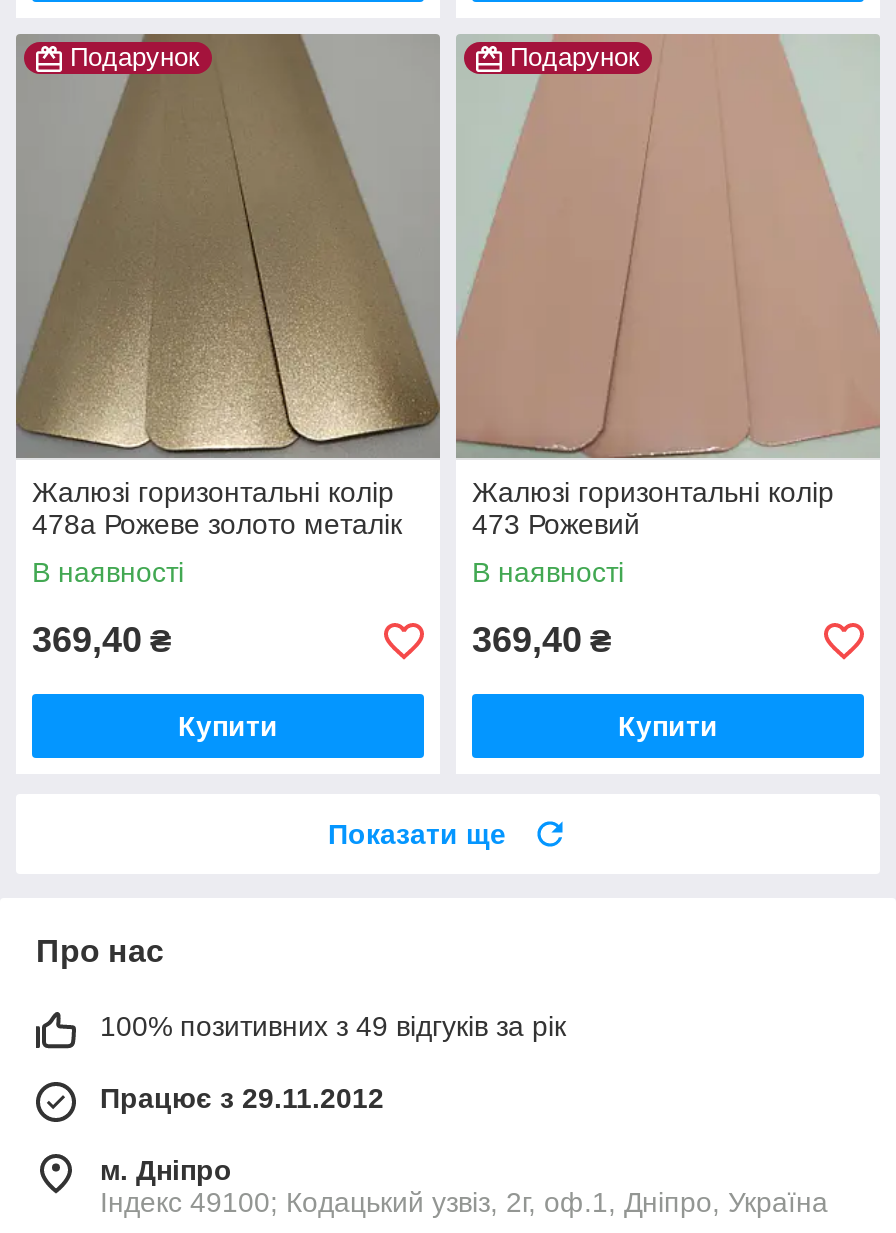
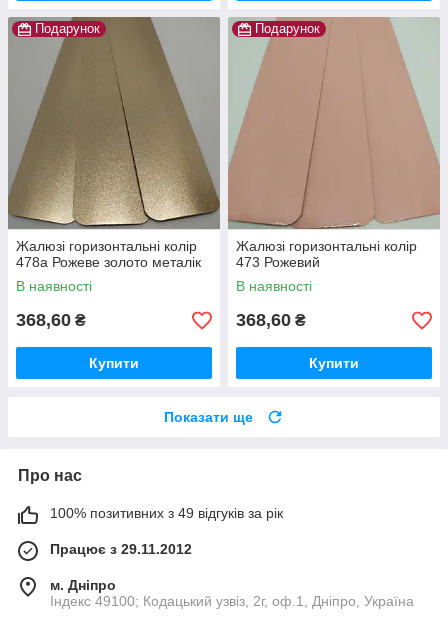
[32,621,172,661] 369,40 ₴ -> [16,310,86,330] 368,60 ₴
[472,621,612,661] 369,40 ₴ -> [236,310,306,330] 368,60 ₴

